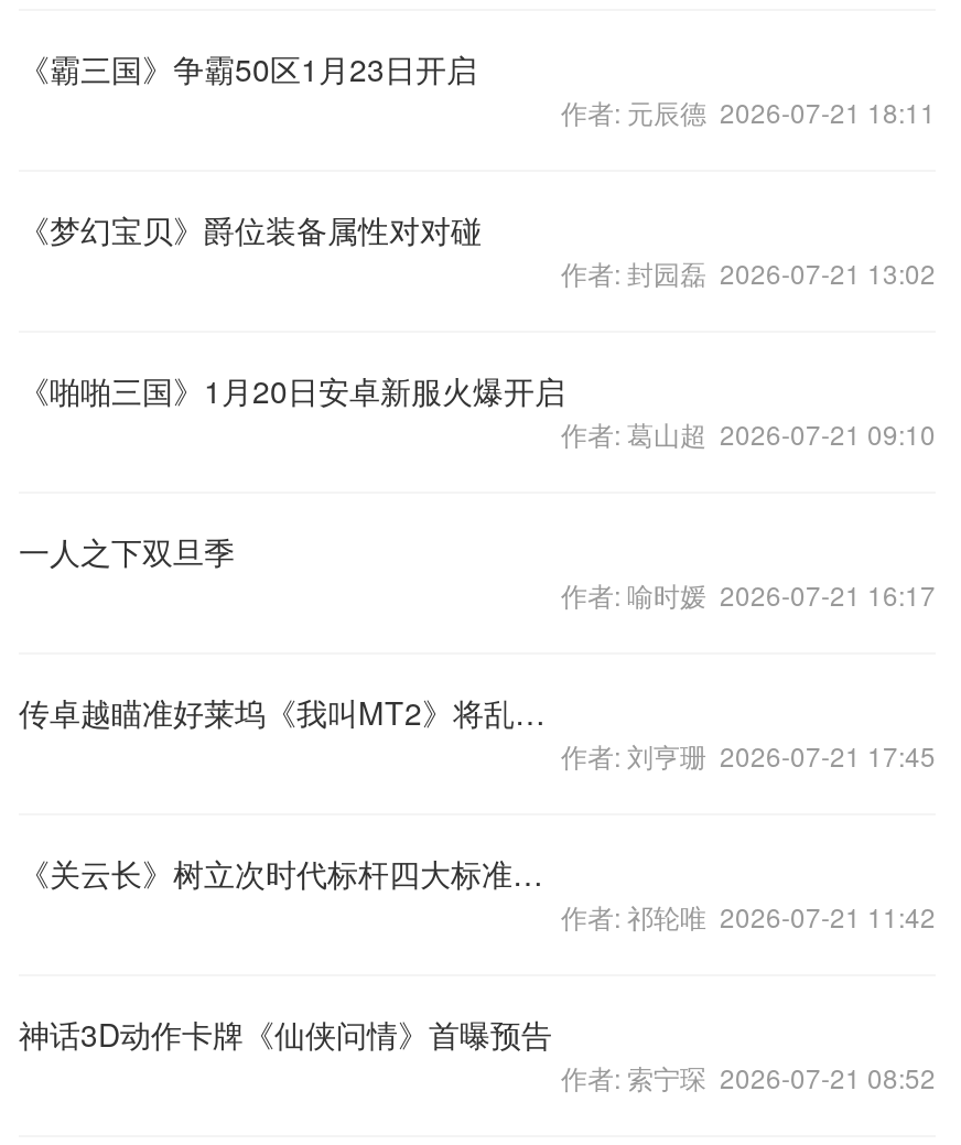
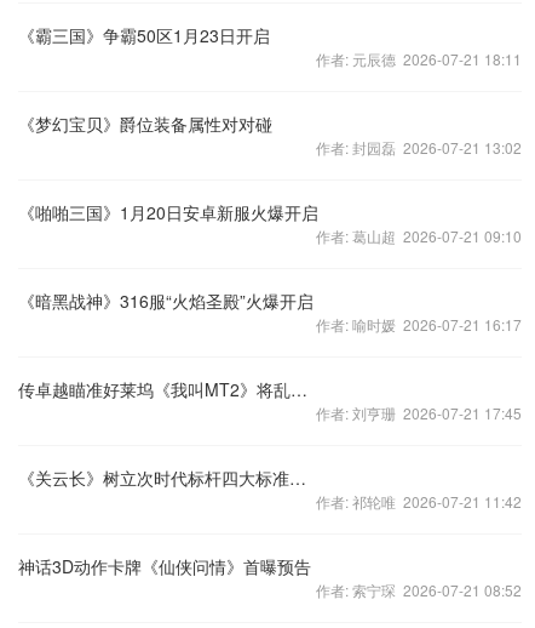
[19,529,235,573] 一人之下双旦季 -> [18,289,313,313] 《暗黑战神》316服“火焰圣殿”火爆开启

